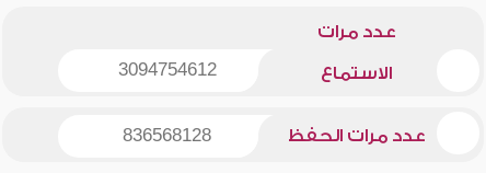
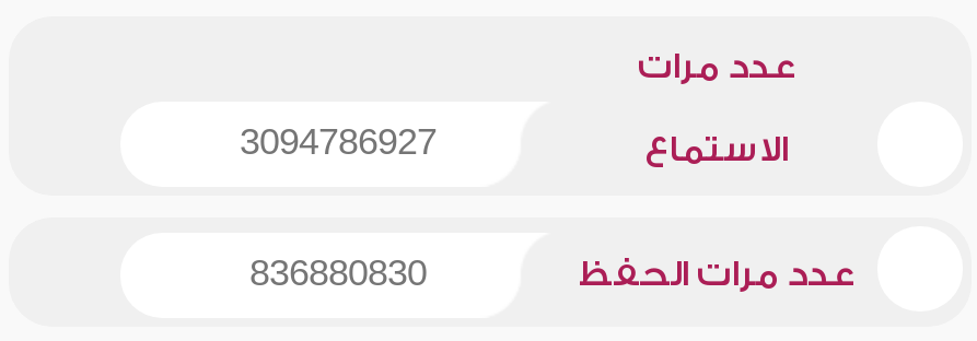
[118,61,216,80] 3094754612 -> [240,125,437,164] 3094786927
[123,126,211,146] 836568128 -> [249,255,427,294] 836880830

